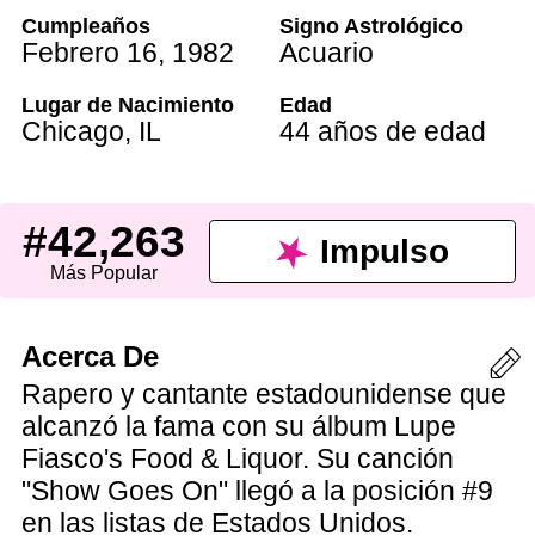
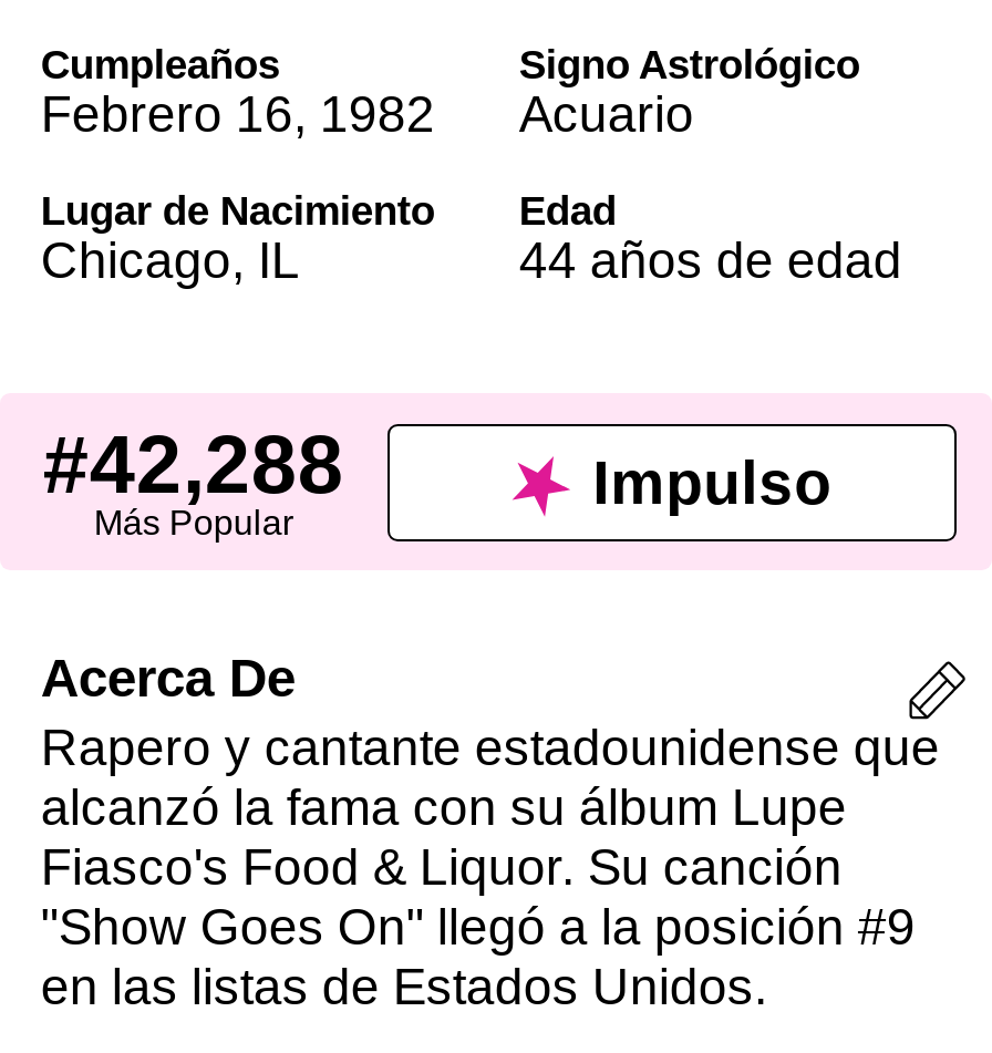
[23,217,185,266] #42,263 -> [43,419,344,509] #42,288

